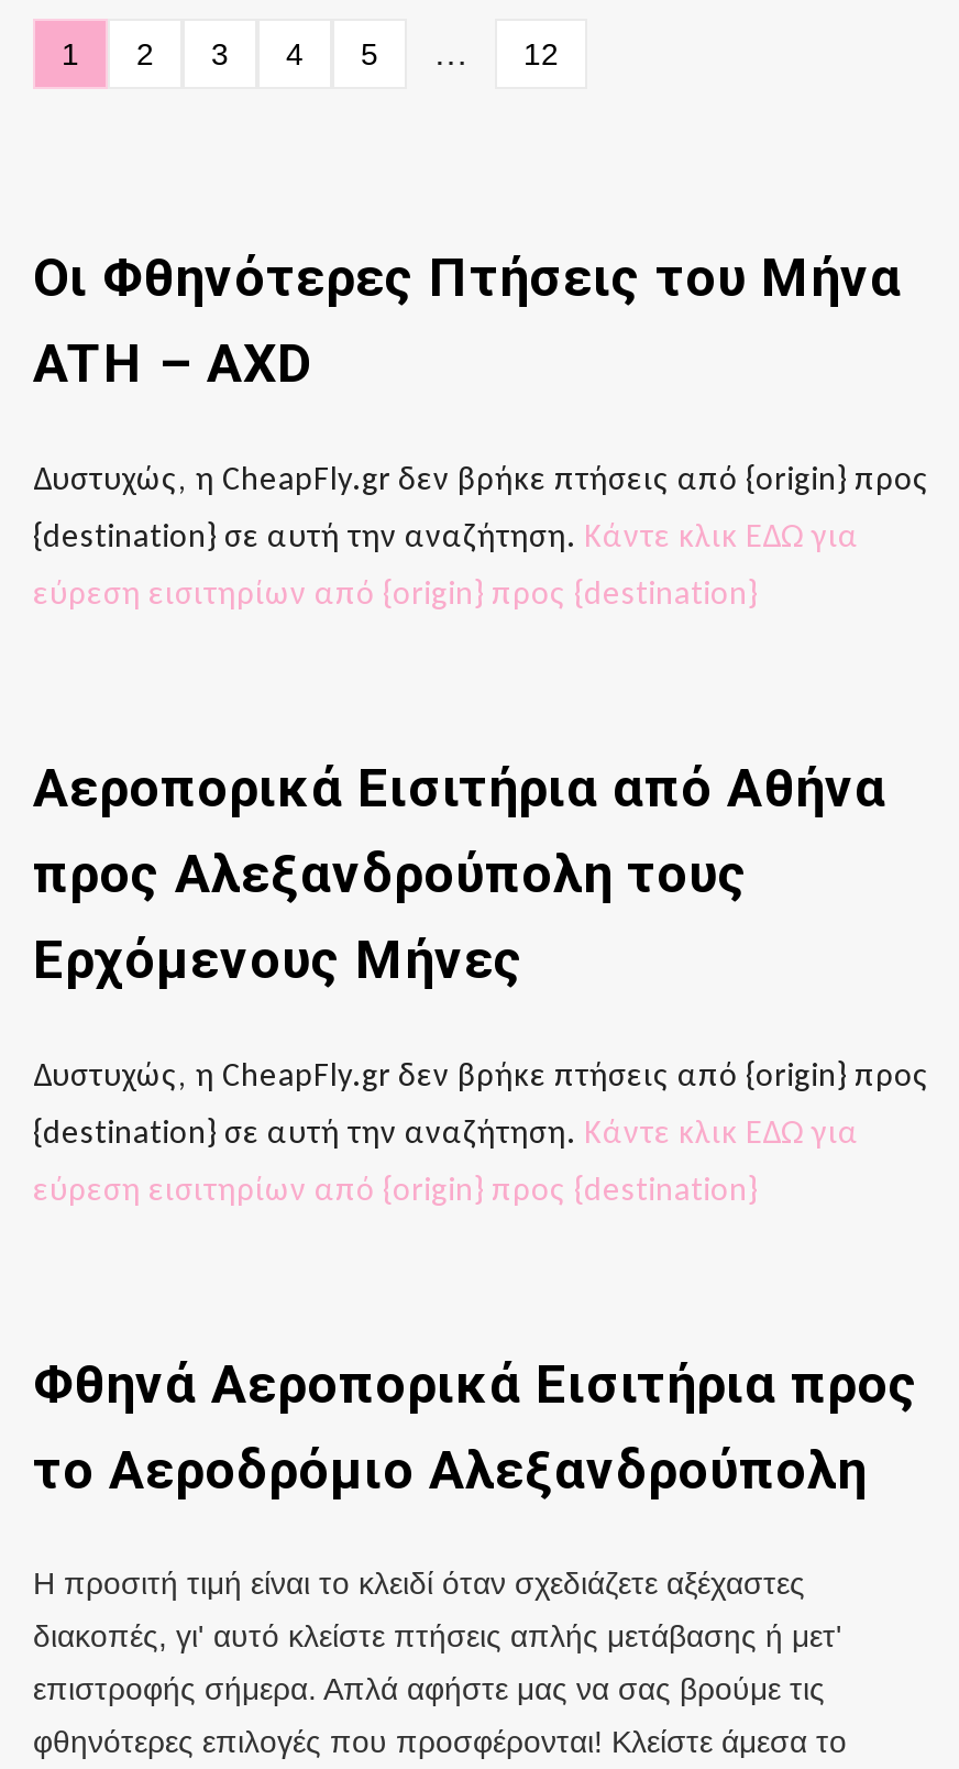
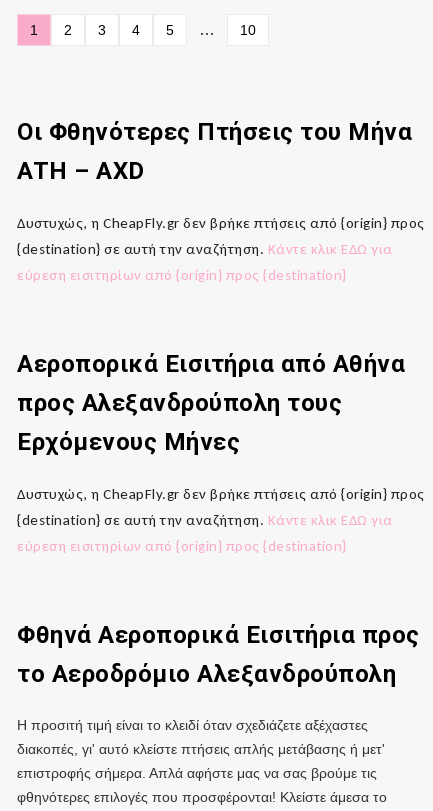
[523,36,559,72] 12 -> [240,22,256,38] 10

